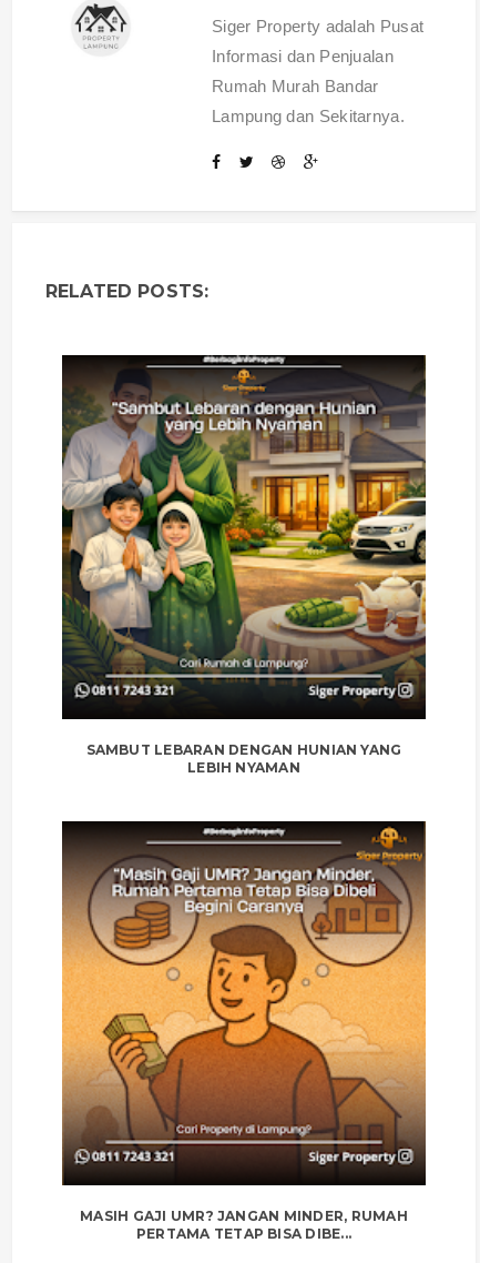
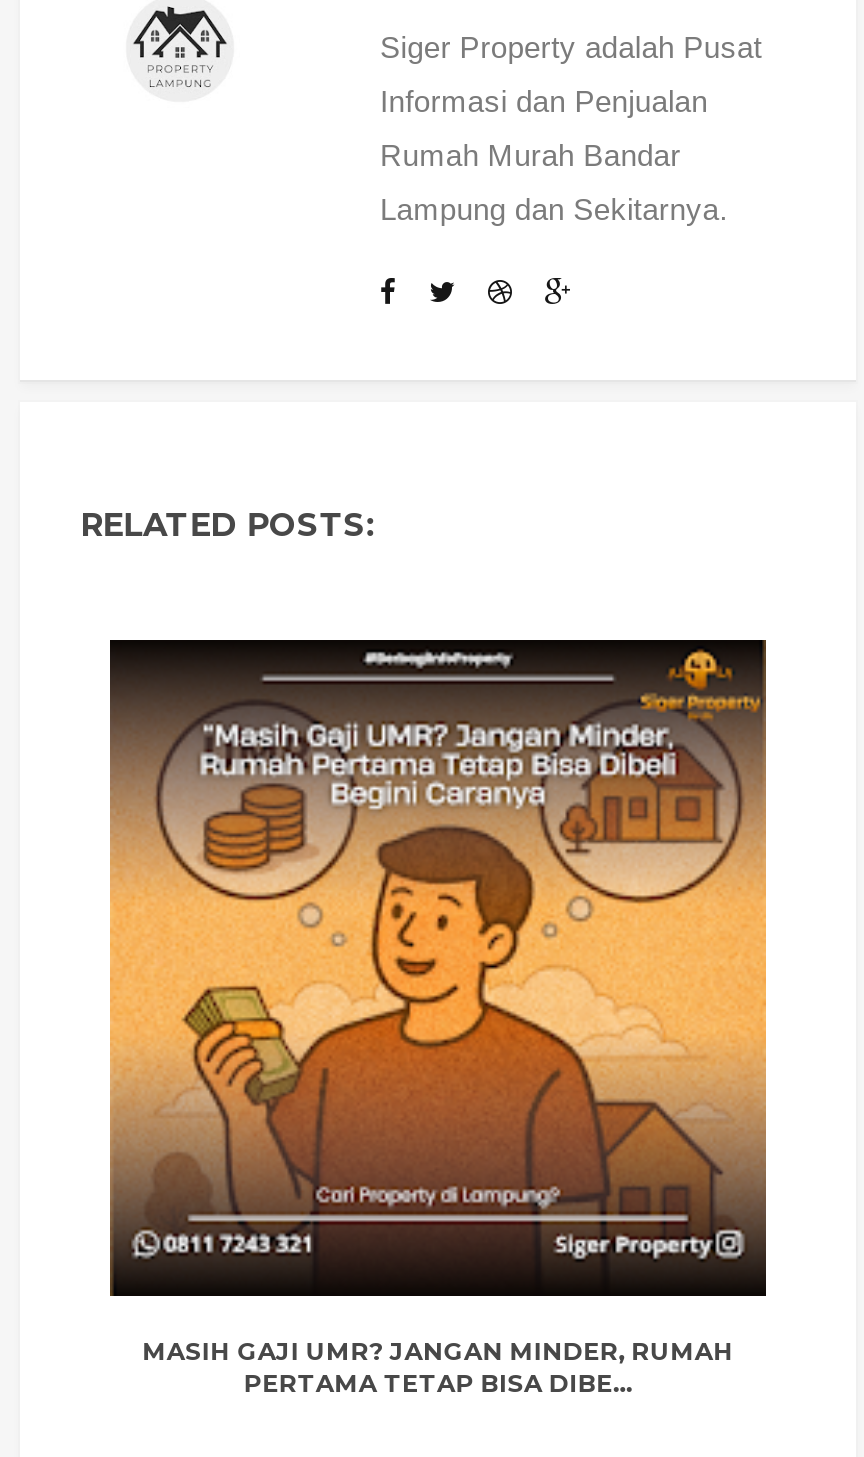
[61,355,427,776] [image] | SAMBUT LEBARAN DENGAN HUNIAN YANG | LEBIH NYAMAN -> none

